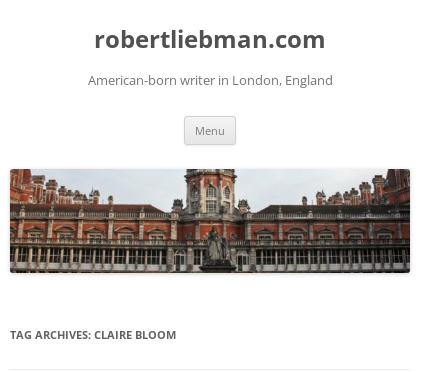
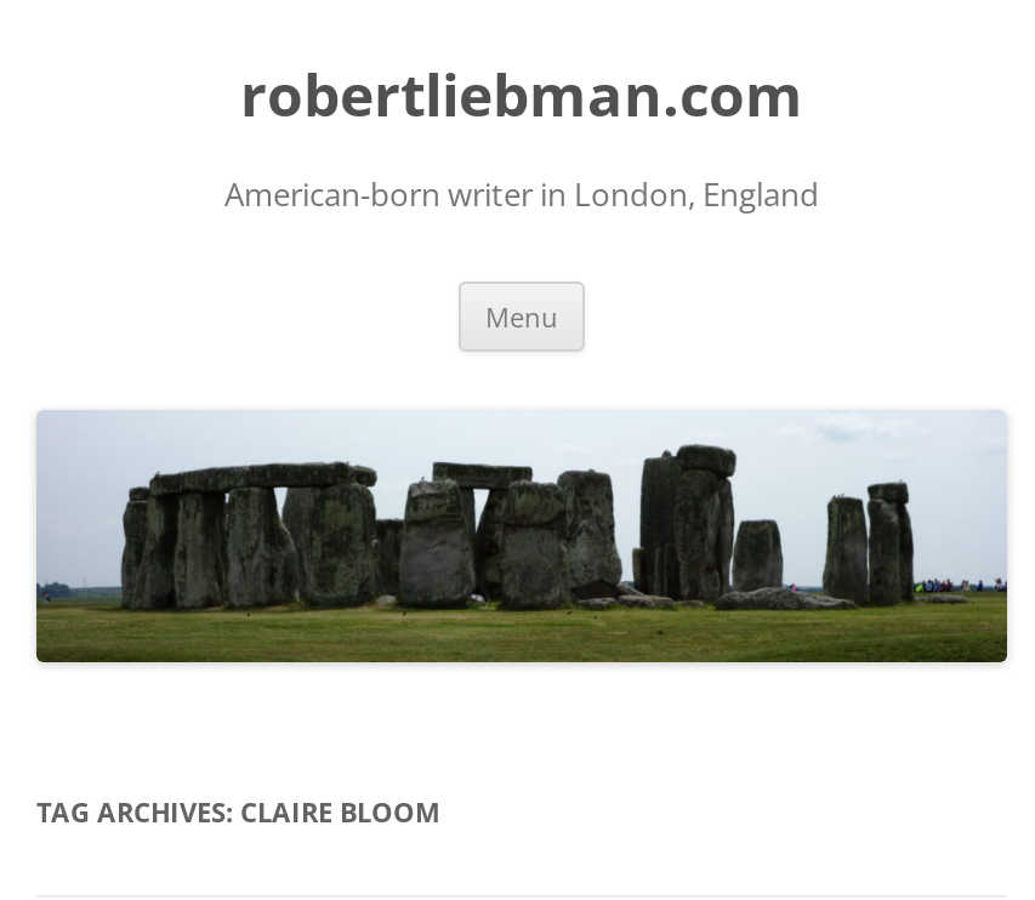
[9,168,411,274] [image] -> [36,410,1010,665] [image]

